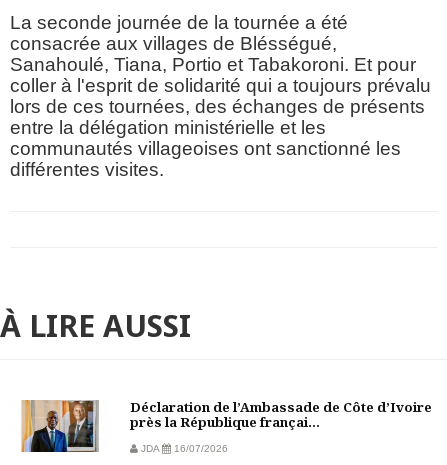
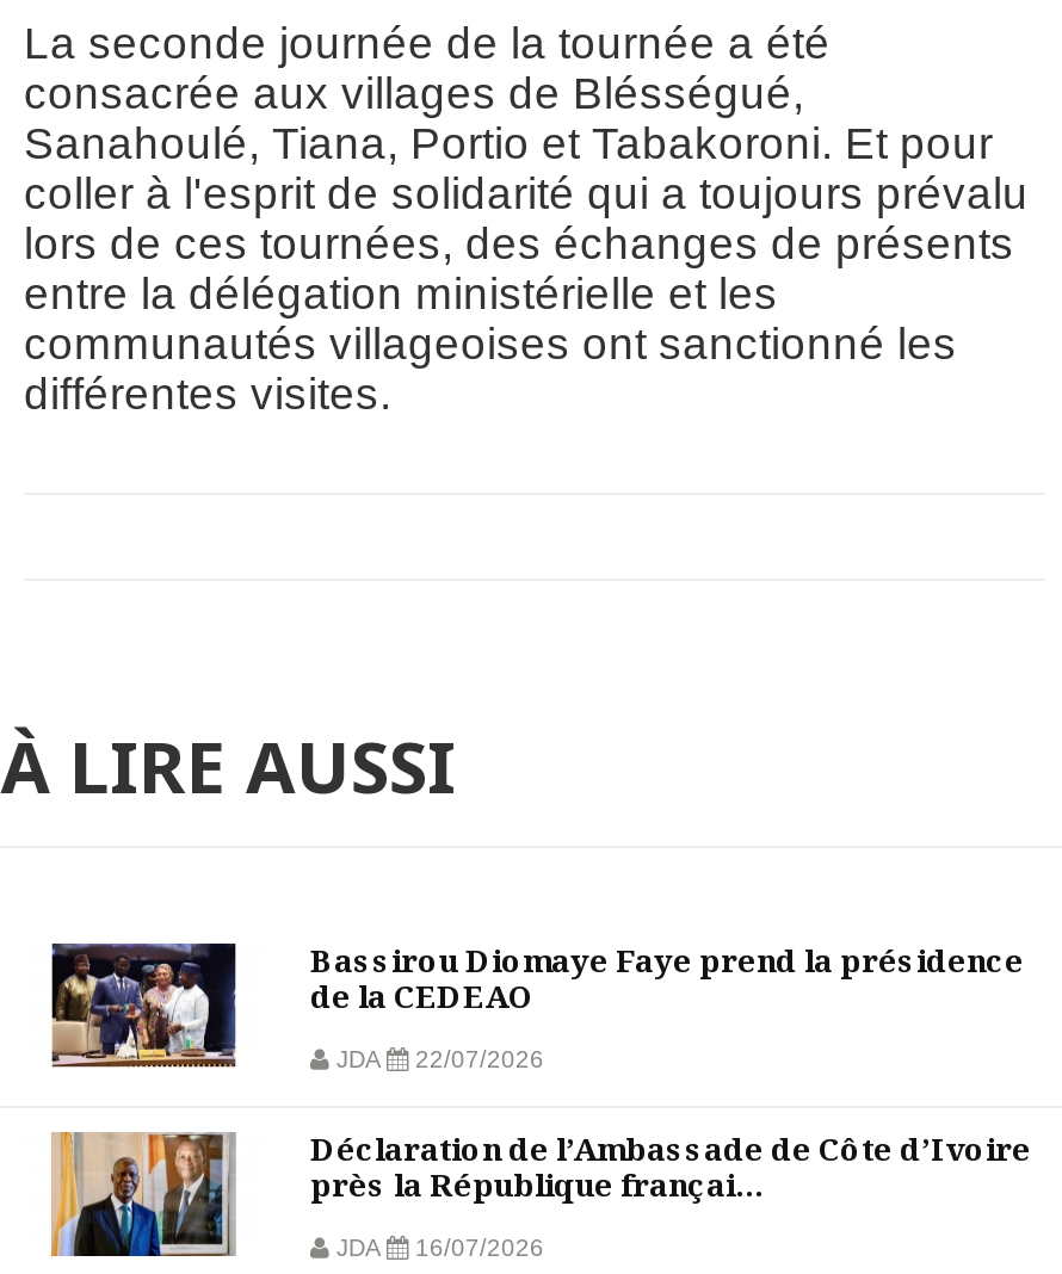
none -> [50,940,1024,1074] [image] | Bassirou Diomaye Faye prend la présidence | de la CEDEAO | JDA | 22/07/2026

